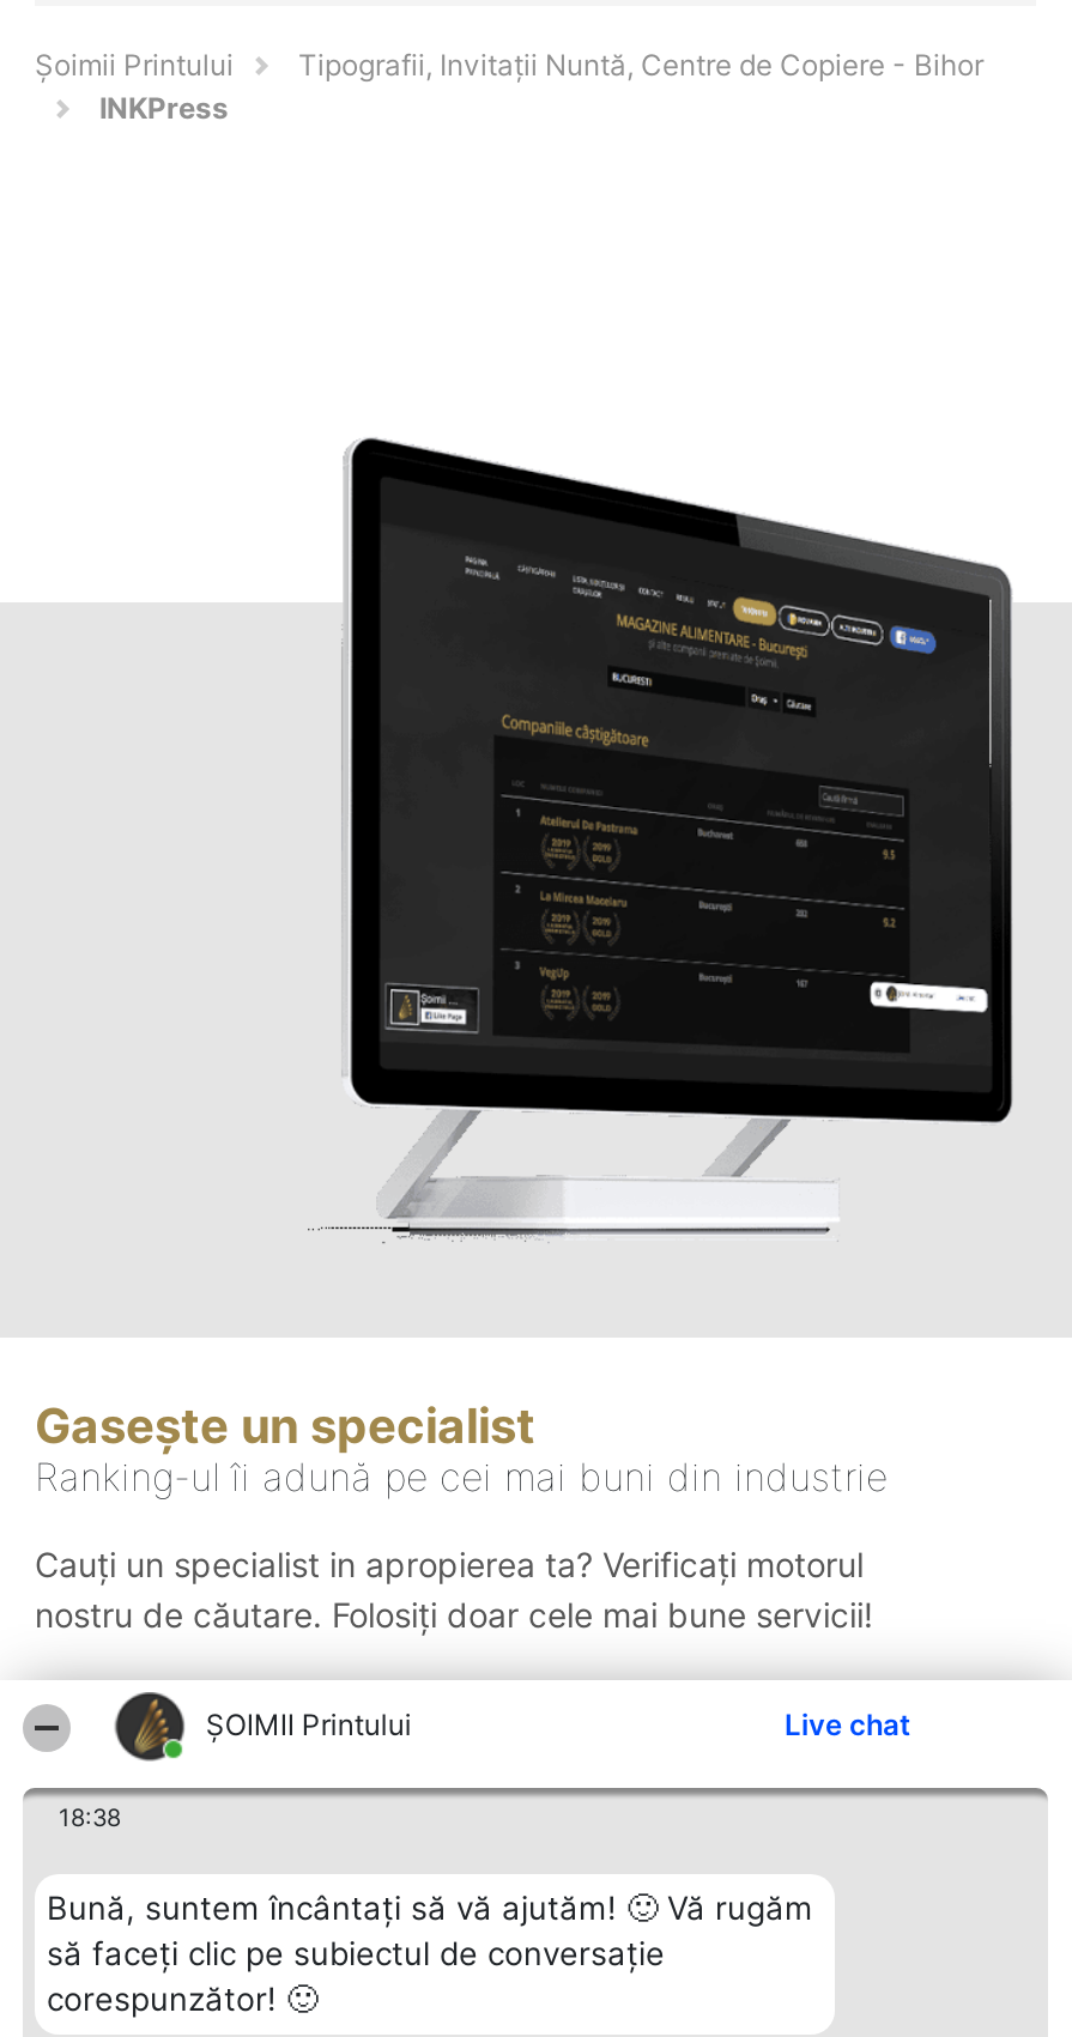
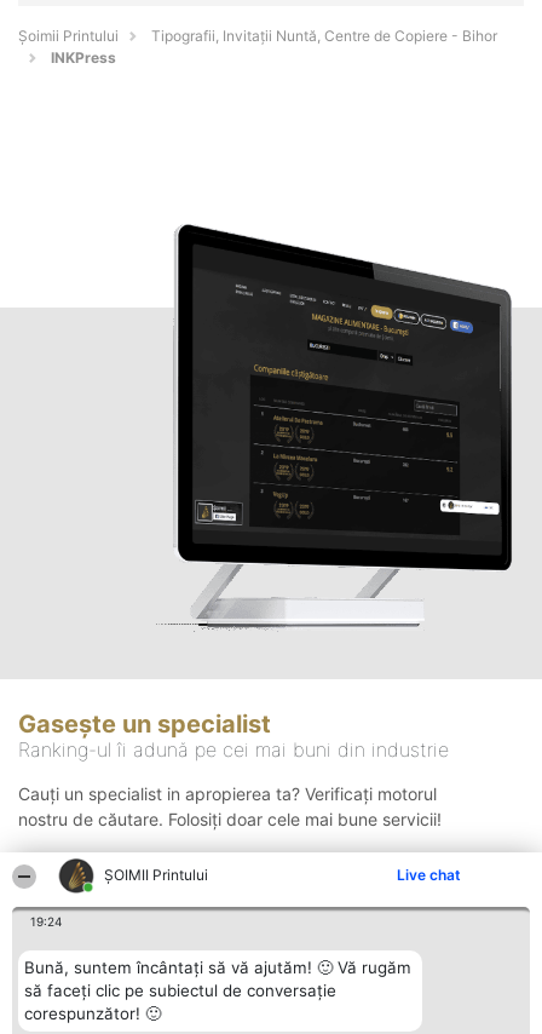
[59,1802,121,1831] 18:38 -> [30,914,62,929] 19:24

